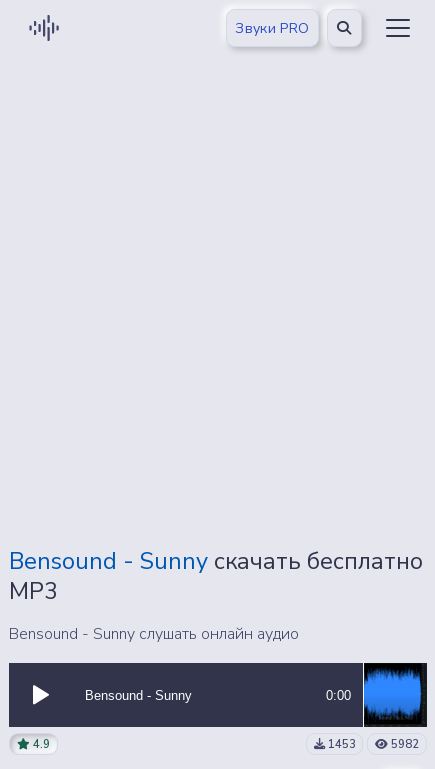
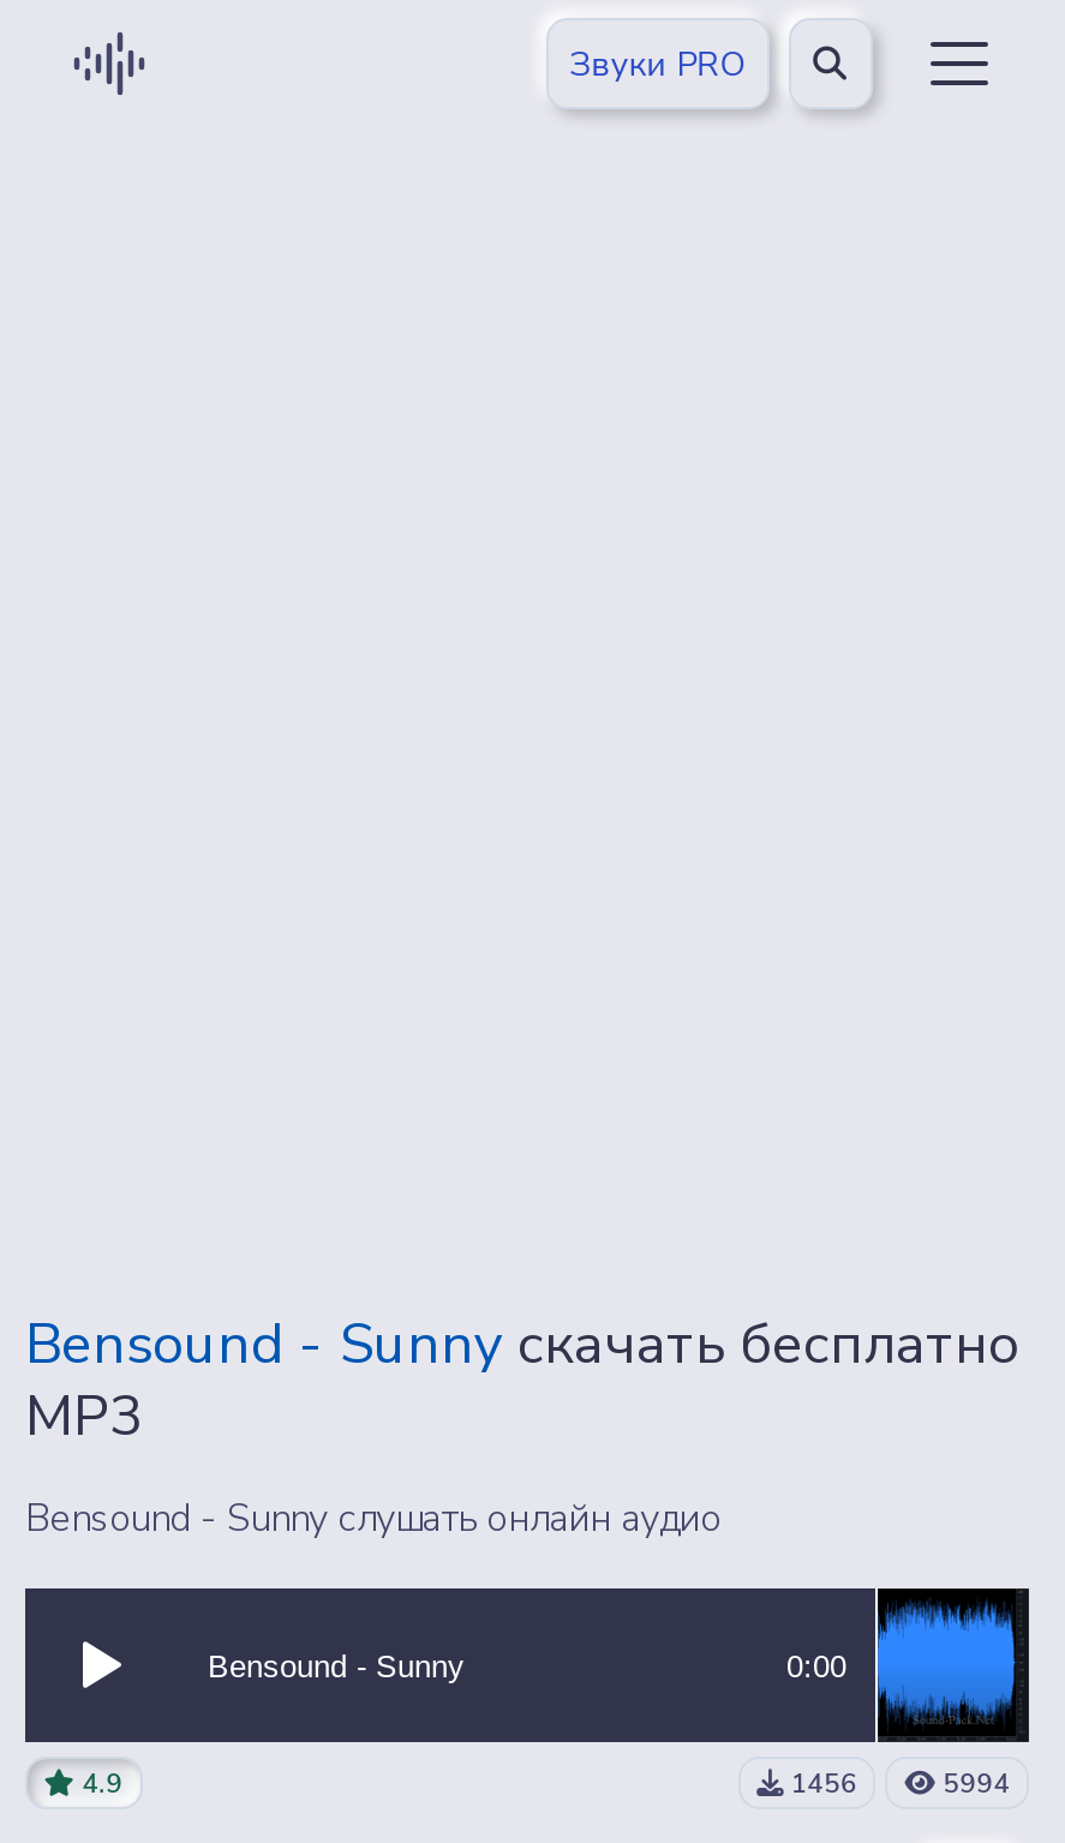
[325,737,356,752] 1453 -> [783,1766,858,1802] 1456
[388,737,419,752] 5982 -> [936,1766,1010,1802] 5994

